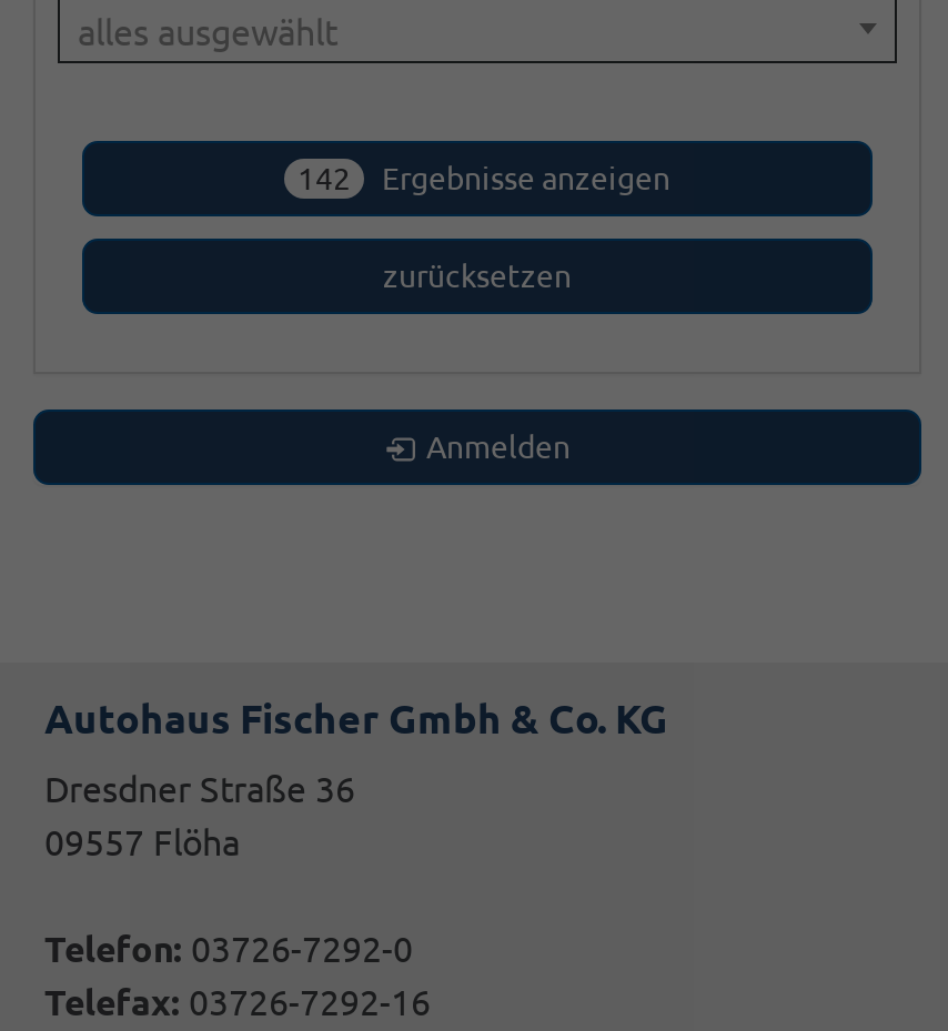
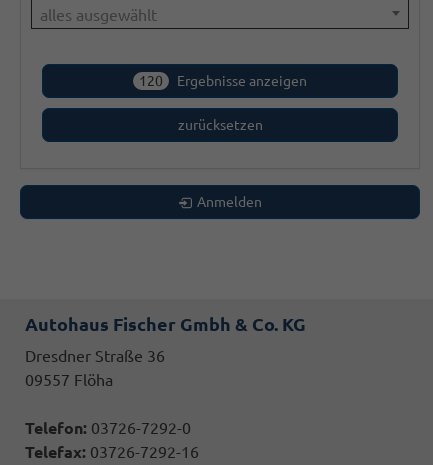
[297,161,670,196] 142 Ergebnisse anzeigen -> [139,73,307,89] 120 Ergebnisse anzeigen

